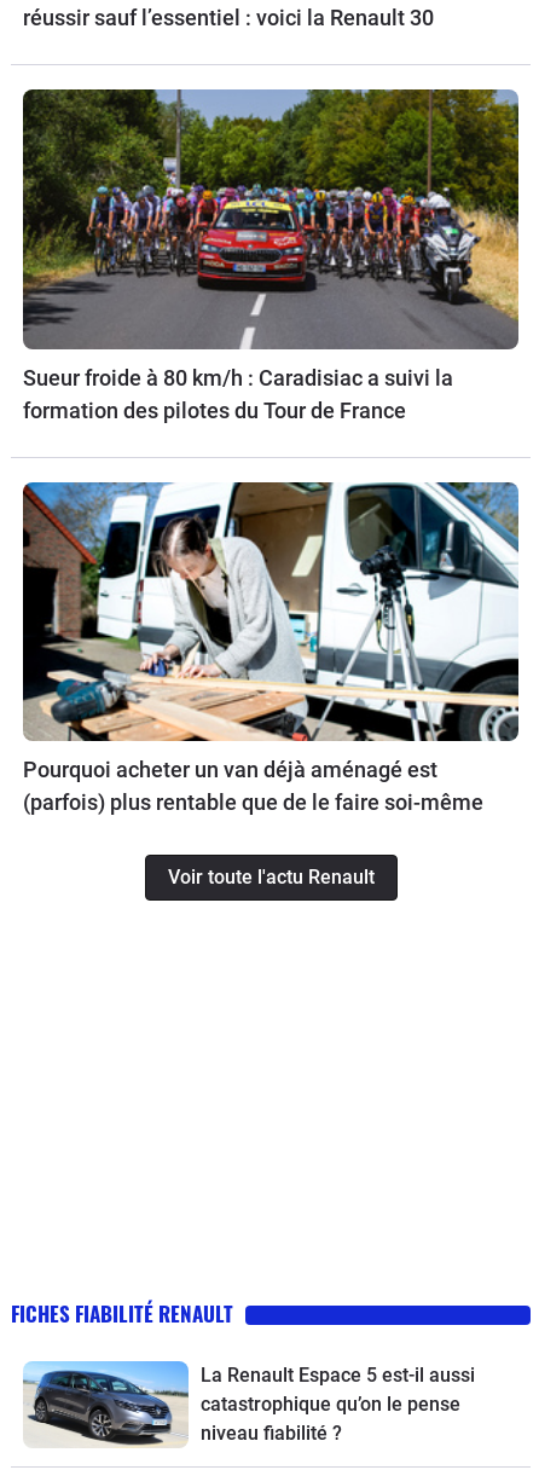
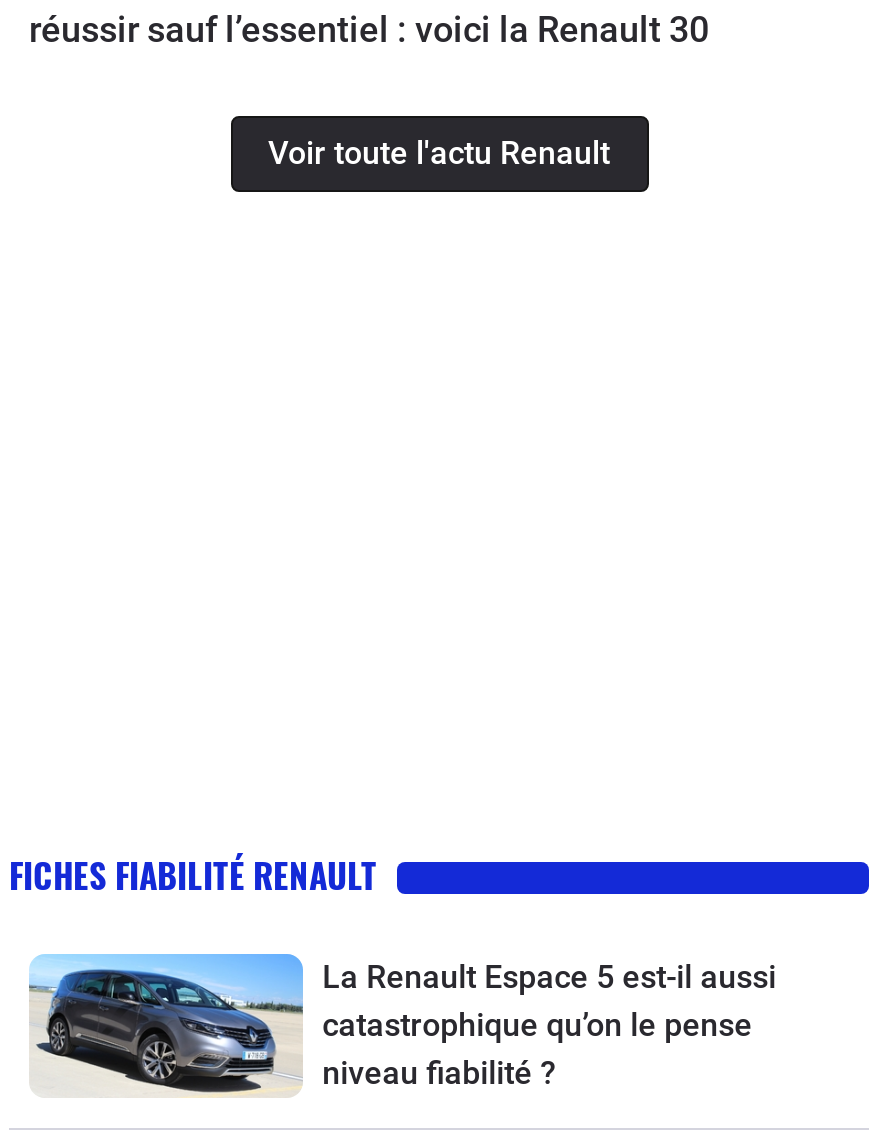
[22,88,520,423] [image] | Sueur froide à 80 km/h : Caradisiac a suivi la | formation des pilotes du Tour de France -> none
[22,481,520,815] [image] | Pourquoi acheter un van déjà aménagé est | (parfois) plus rentable que de le faire soi-même -> none

